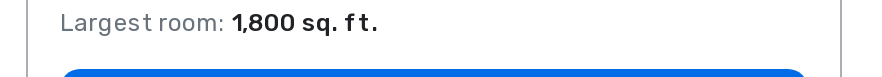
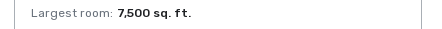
[60,9,378,37] Largest room: 1,800 sq. ft. -> [31,6,191,20] Largest room: 7,500 sq. ft.

